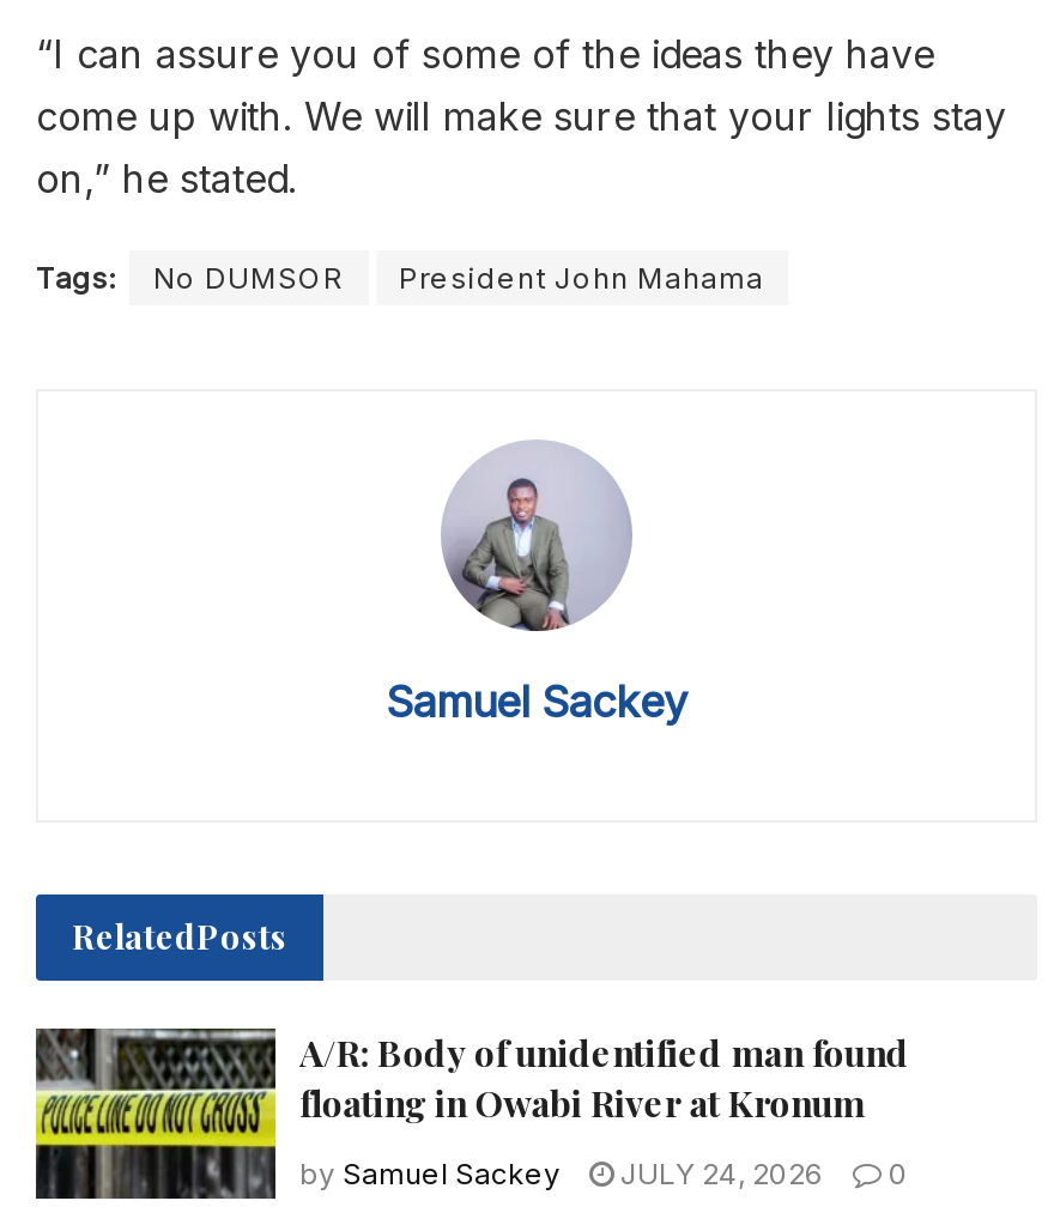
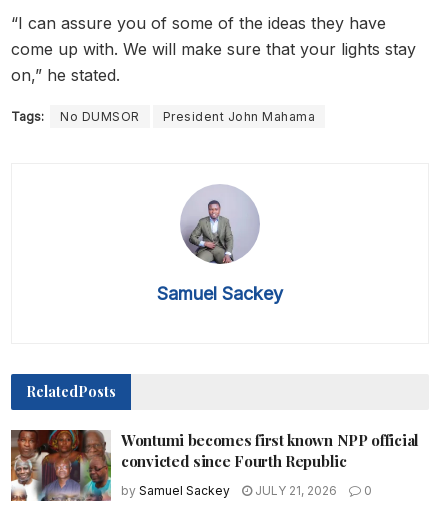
[34,1026,909,1201] [image] | A/R: Body of unidentified man found | floating in Owabi River at Kronum -> [10,429,419,502] [image] | Wontumi becomes first known NPP official | convicted since Fourth Republic
[299,1155,908,1191] by Samuel Sackey JULY 24, 2026 0 -> [121,483,372,498] by Samuel Sackey JULY 21, 2026 0

